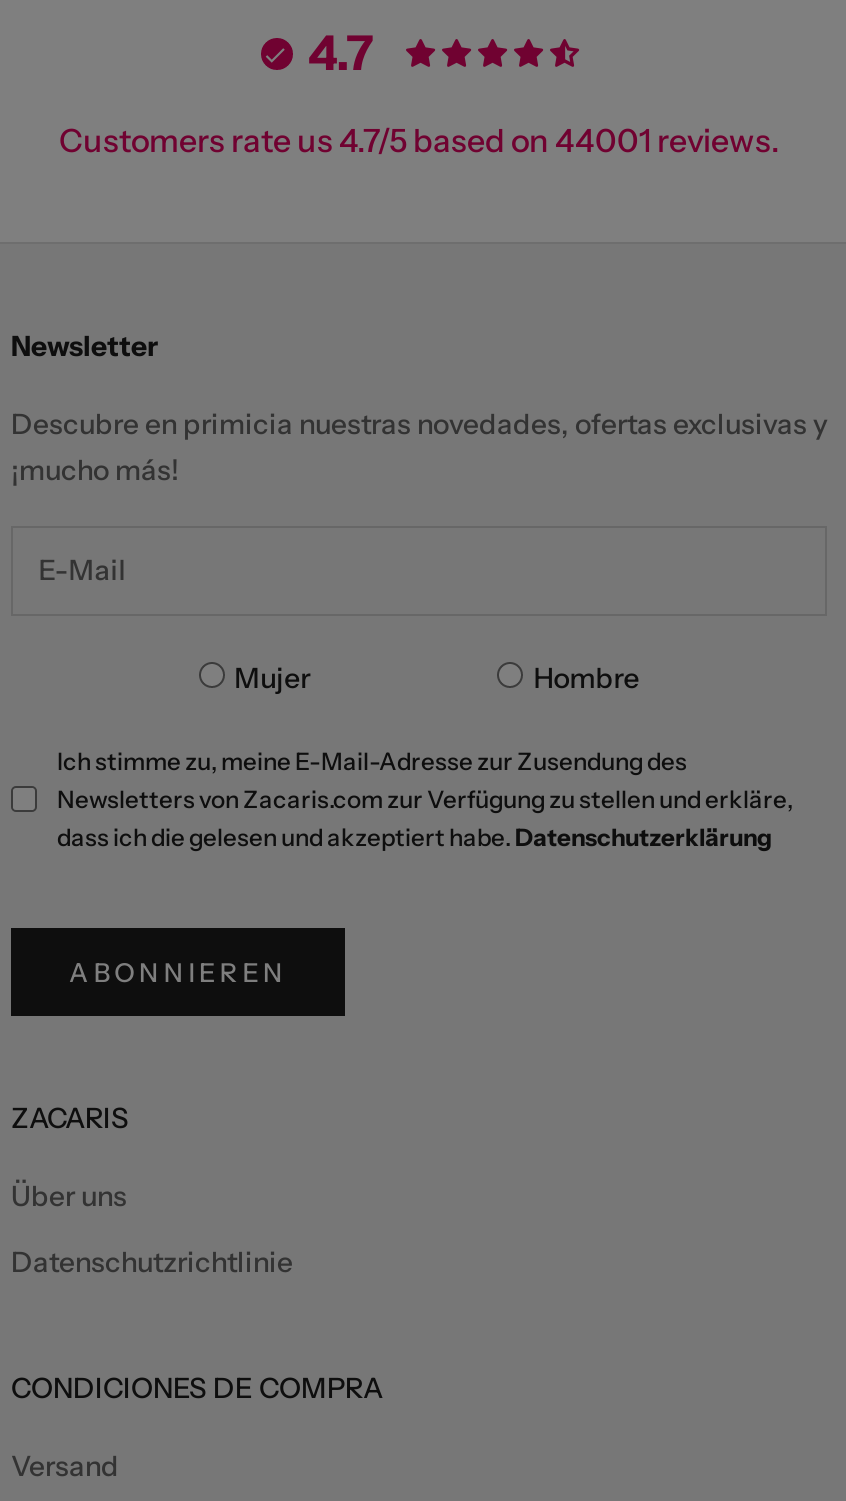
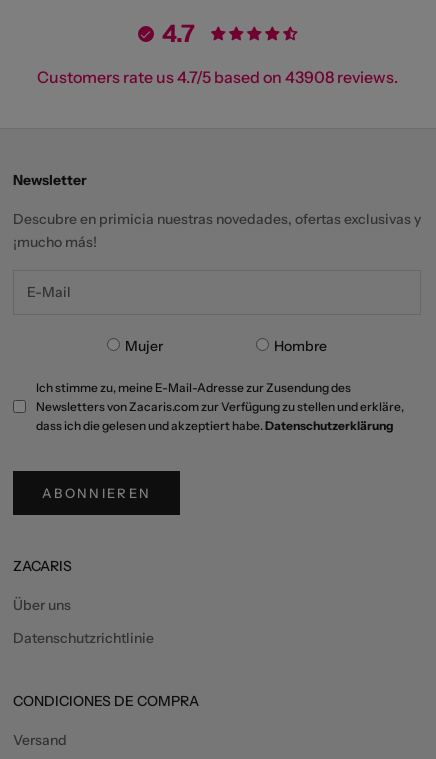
[59,119,779,159] Customers rate us 4.7/5 based on 44001 reviews. -> [36,67,397,87] Customers rate us 4.7/5 based on 43908 reviews.

